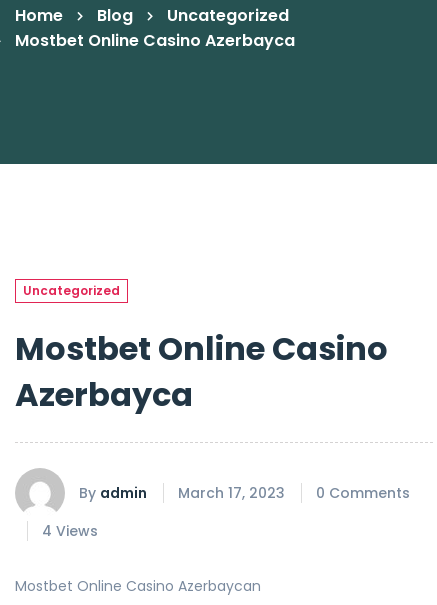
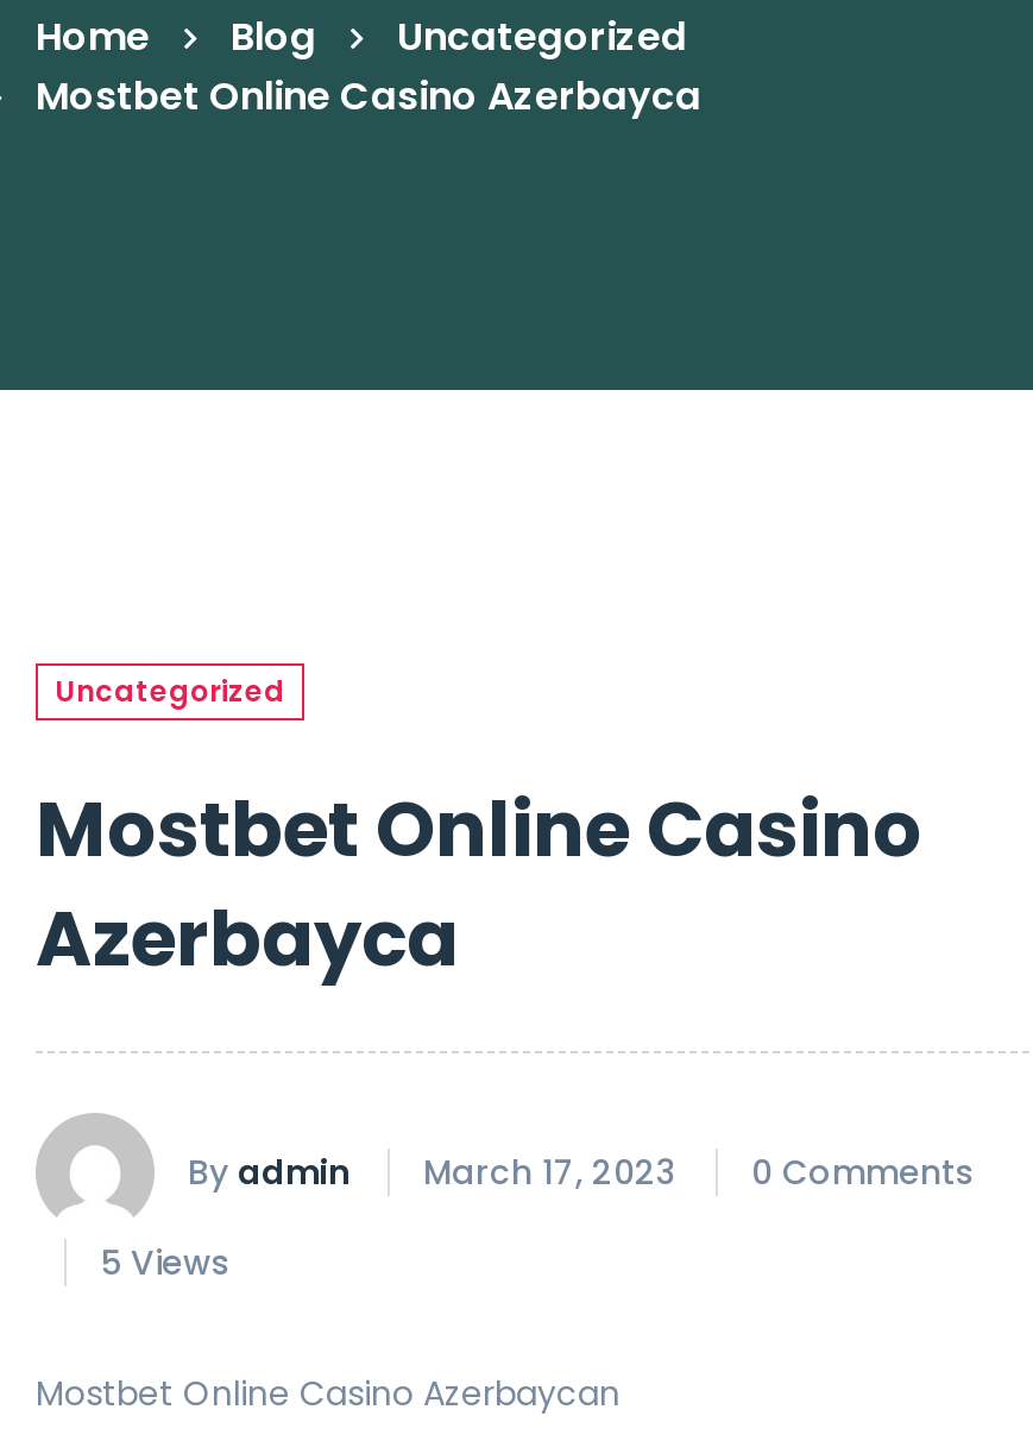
[42,521,98,541] 4 Views -> [100,1238,231,1285] 5 Views

